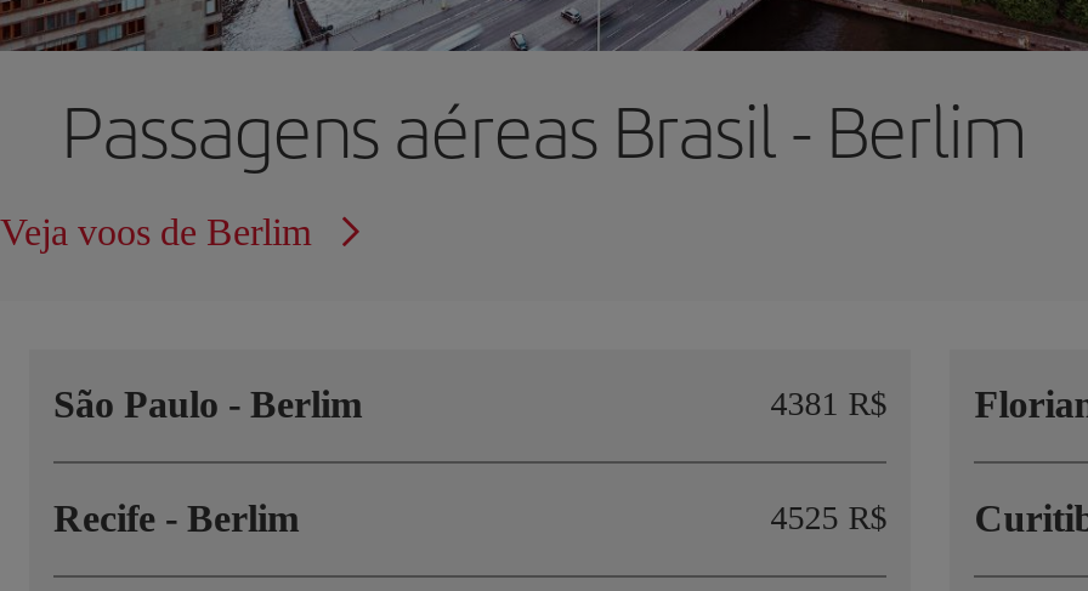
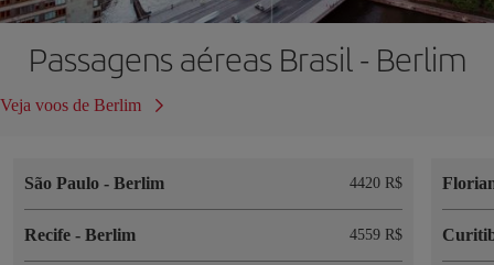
[770,385,887,422] 4381 R$ -> [350,175,403,191] 4420 R$
[770,499,887,536] 4525 R$ -> [350,226,403,243] 4559 R$

